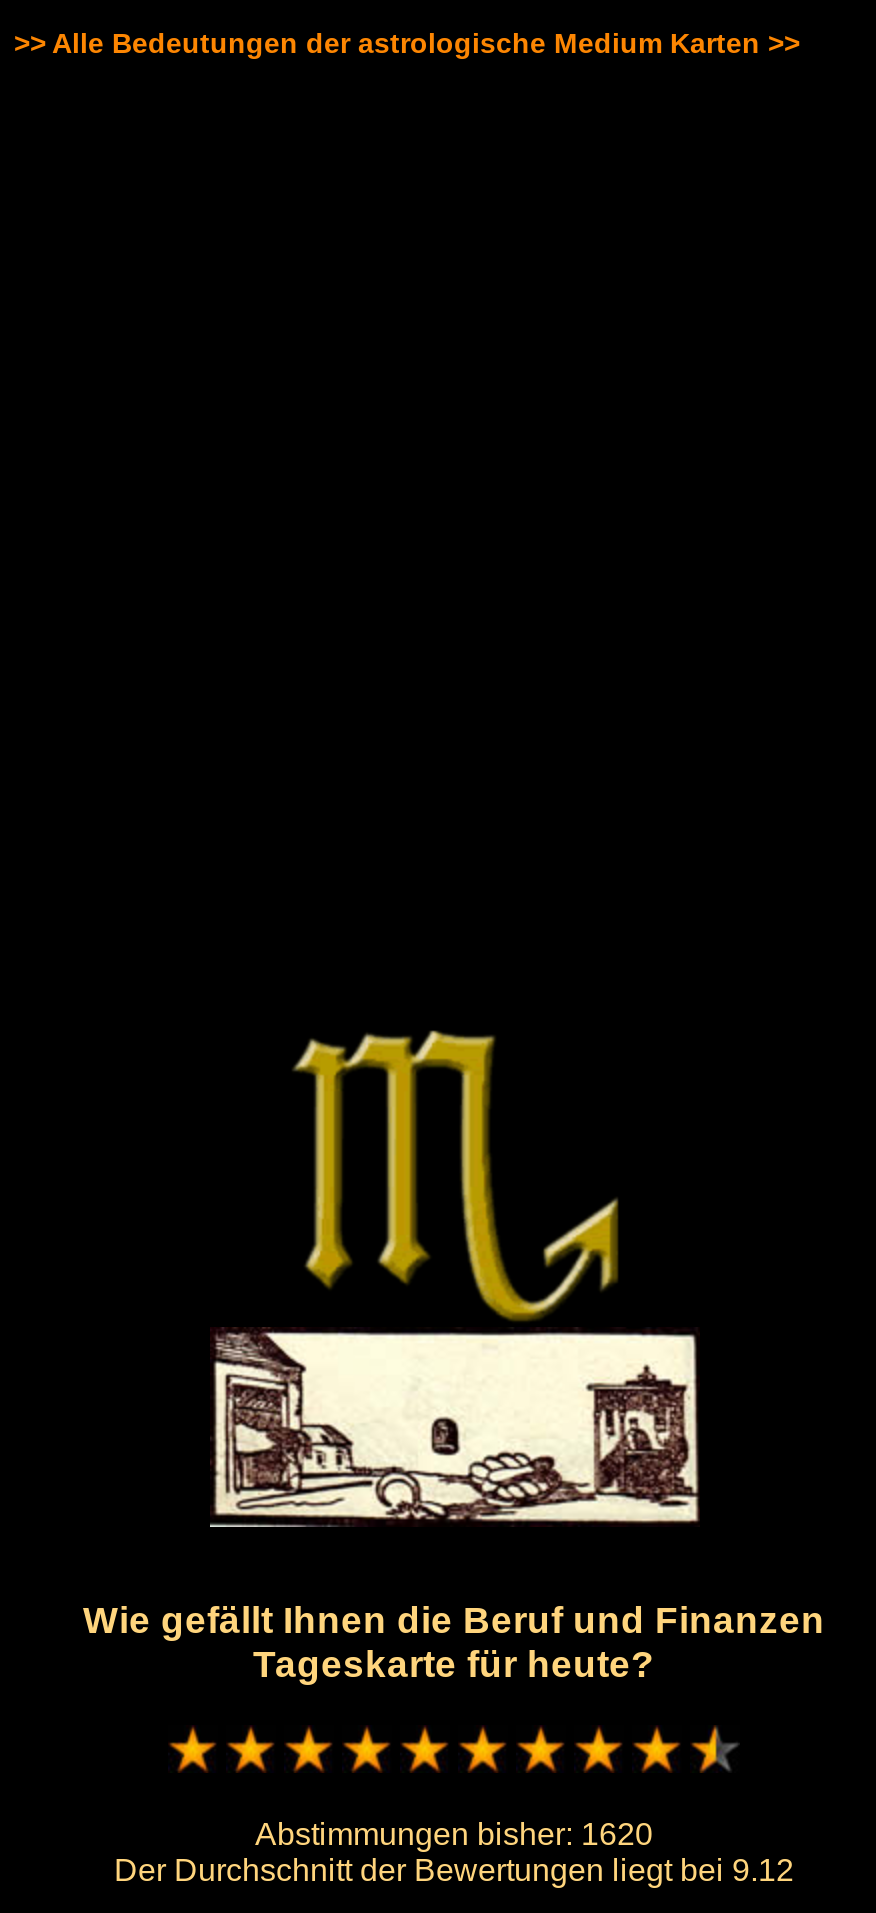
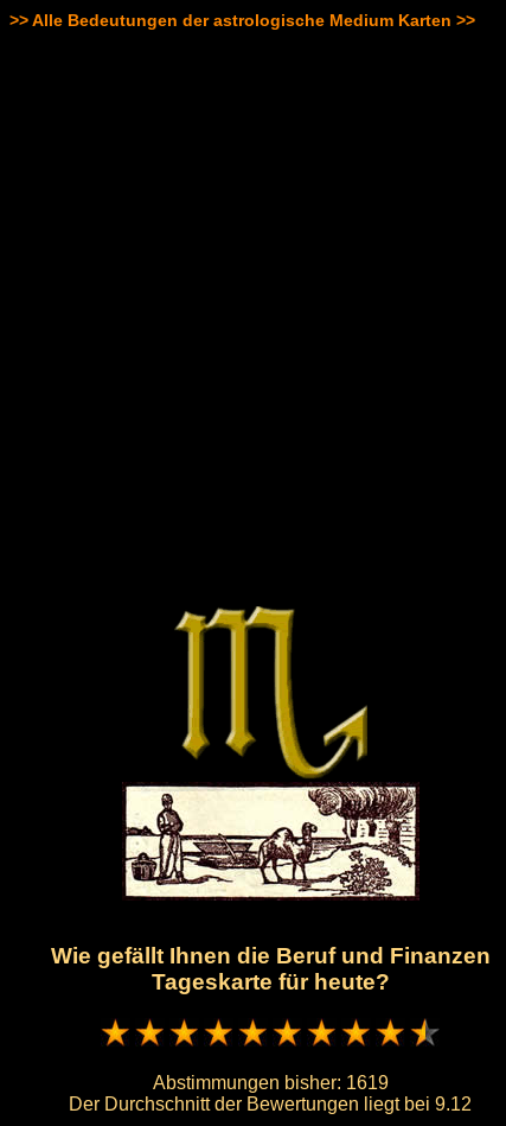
[208,1331,704,1529] [image] -> [123,785,419,901] [image]
[255,1817,653,1851] Abstimmungen bisher: 1620 -> [152,1072,388,1093] Abstimmungen bisher: 1619

